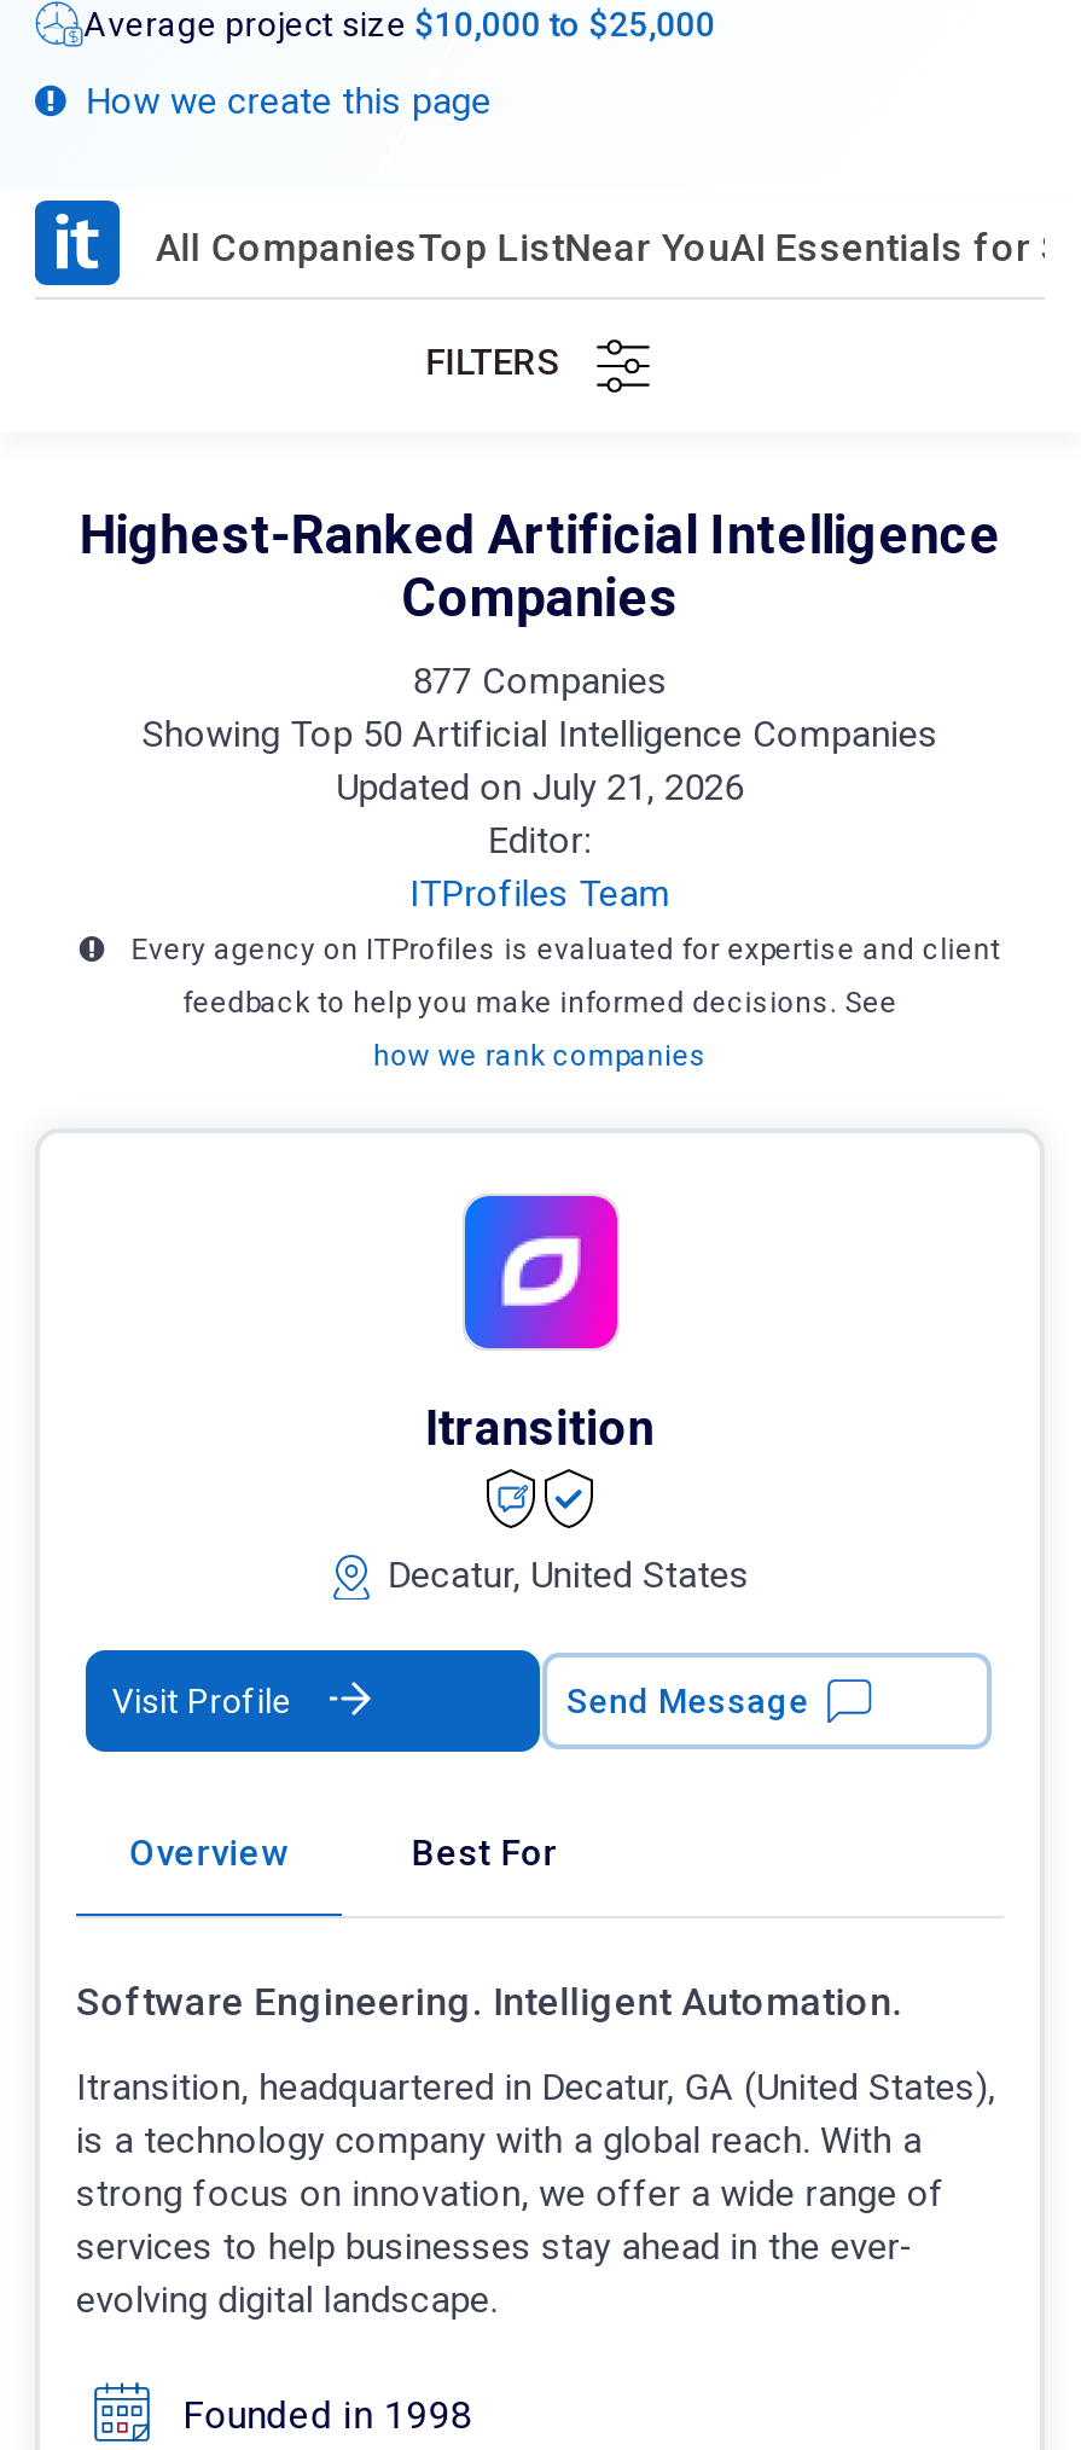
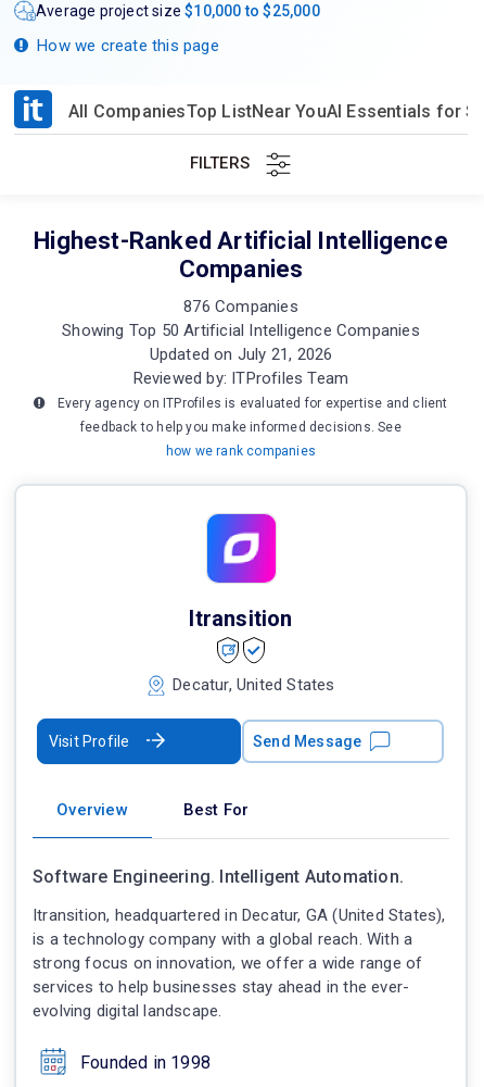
[412,659,667,703] 877 Companies -> [184,297,298,316] 876 Companies
[409,819,670,915] Editor: | ITProfiles Team -> [133,368,349,388] Reviewed by: ITProfiles Team

